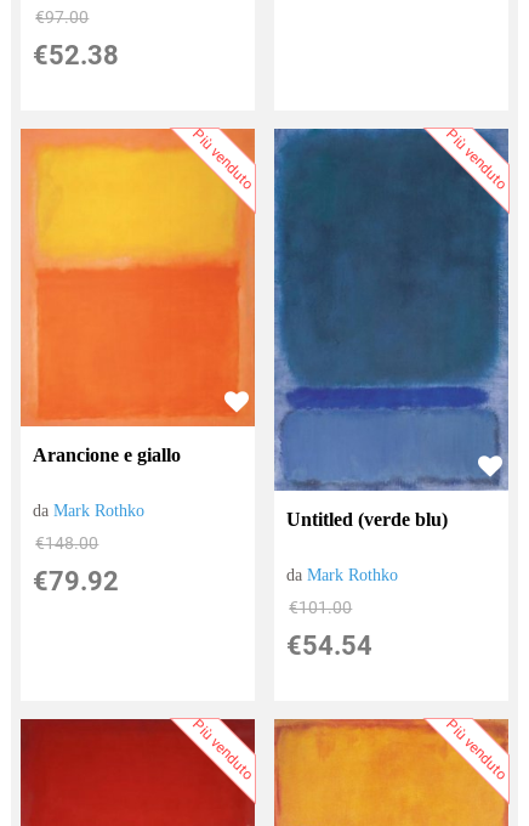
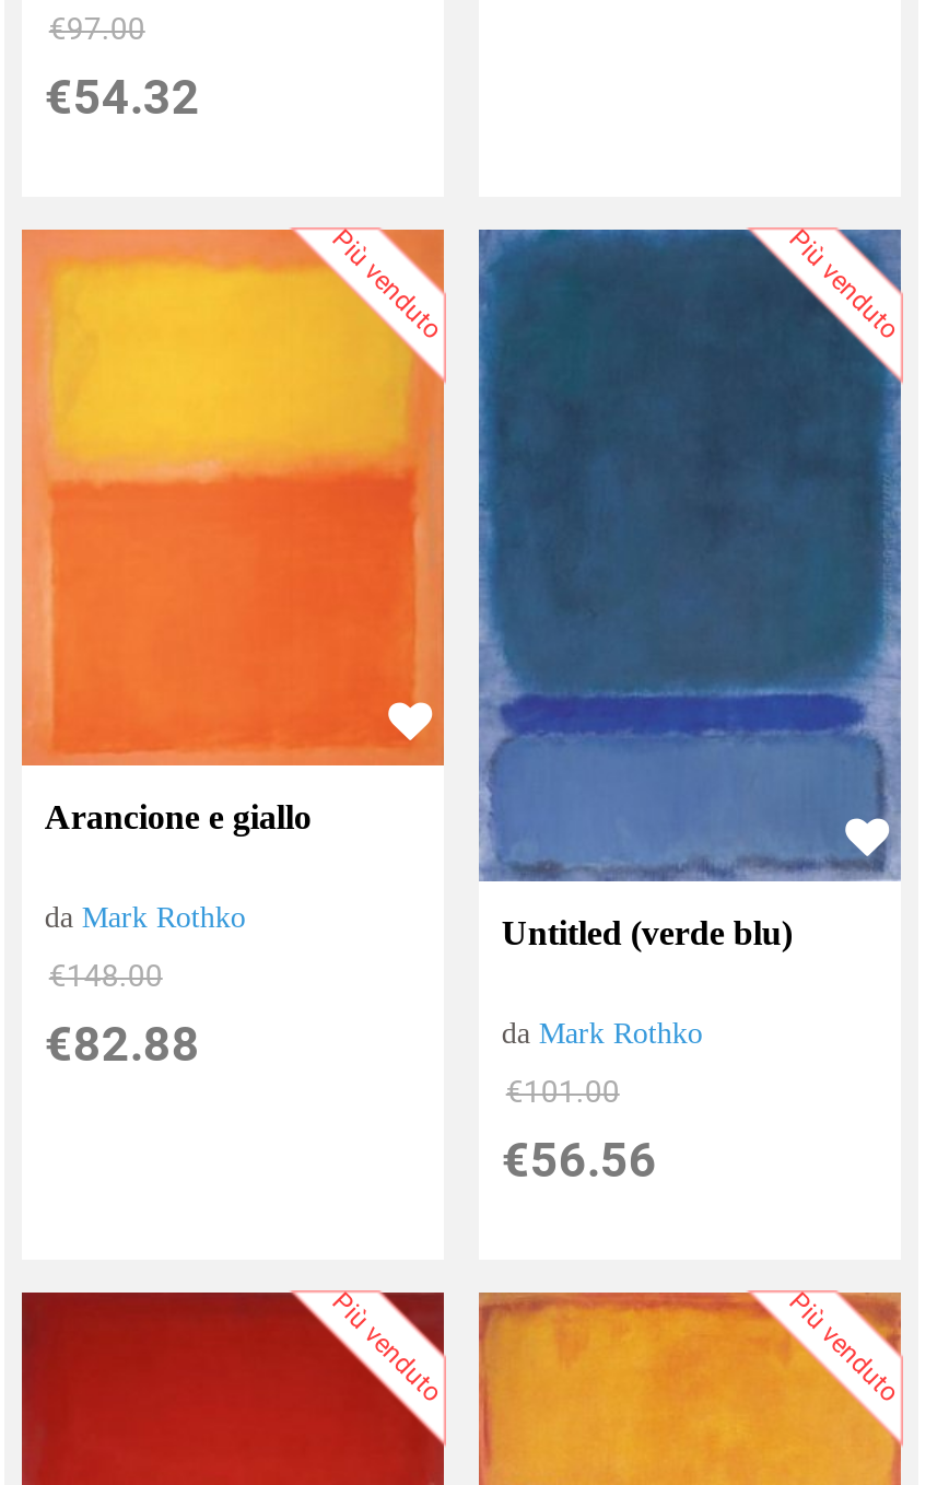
[33,40,119,71] €52.38 -> [45,70,200,125] €54.32
[33,566,119,597] €79.92 -> [45,1017,200,1072] €82.88
[287,630,373,661] €54.54 -> [501,1133,657,1188] €56.56

